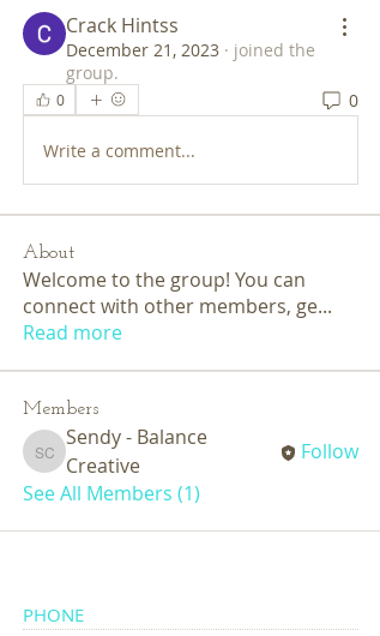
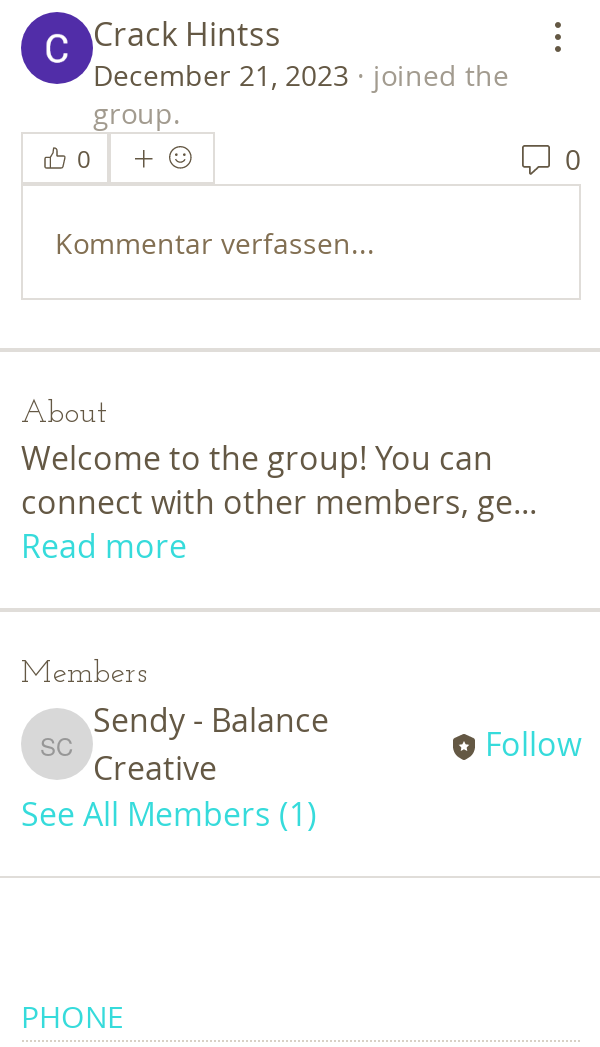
[43,139,195,162] Write a comment... -> [55,224,375,262] Kommentar verfassen...

